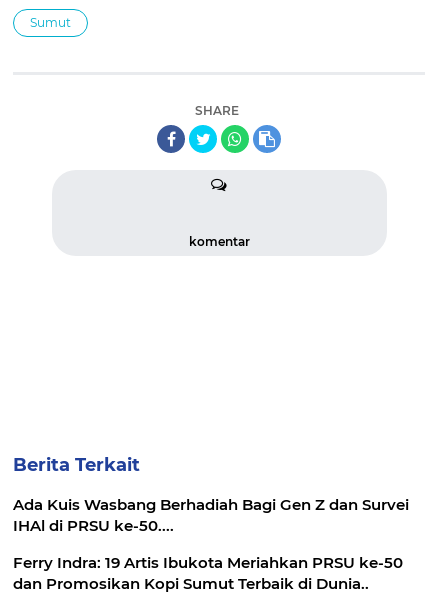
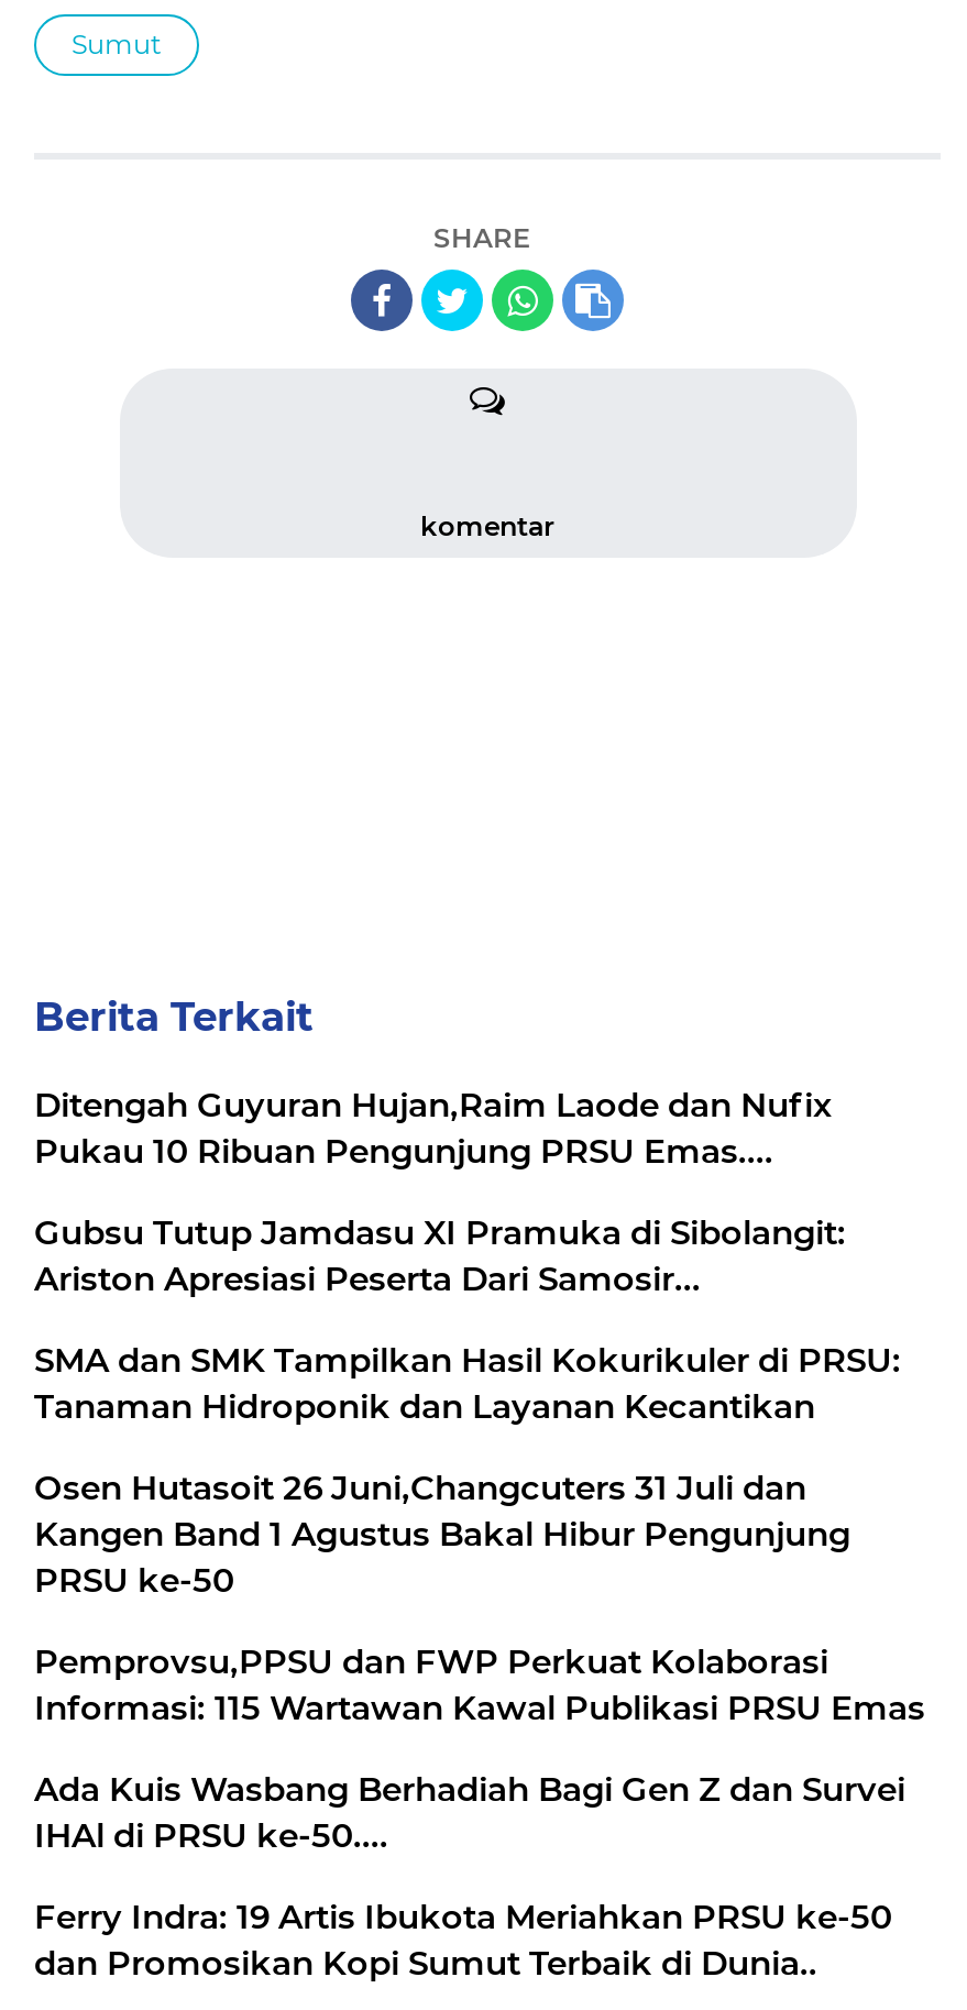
none -> [34,1084,925,1728] Ditengah Guyuran Hujan,Raim Laode dan Nufix | Pukau 10 Ribuan Pengunjung PRSU Emas.... | Gubsu Tutup Jamdasu XI Pramuka di Sibolangit: | Ariston Apresiasi Peserta Dari Samosir... | SMA dan SMK Tampilkan Hasil Kokurikuler di PRSU: | Tanaman Hidroponik dan Layanan Kecantikan | Osen Hutasoit 26 Juni,Changcuters 31 Juli dan | Kangen Band 1 Agustus Bakal Hibur Pengunjung | PRSU ke-50 | Pemprovsu,PPSU dan FWP Perkuat Kolaborasi | Informasi: 115 Wartawan Kawal Publikasi PRSU Emas

